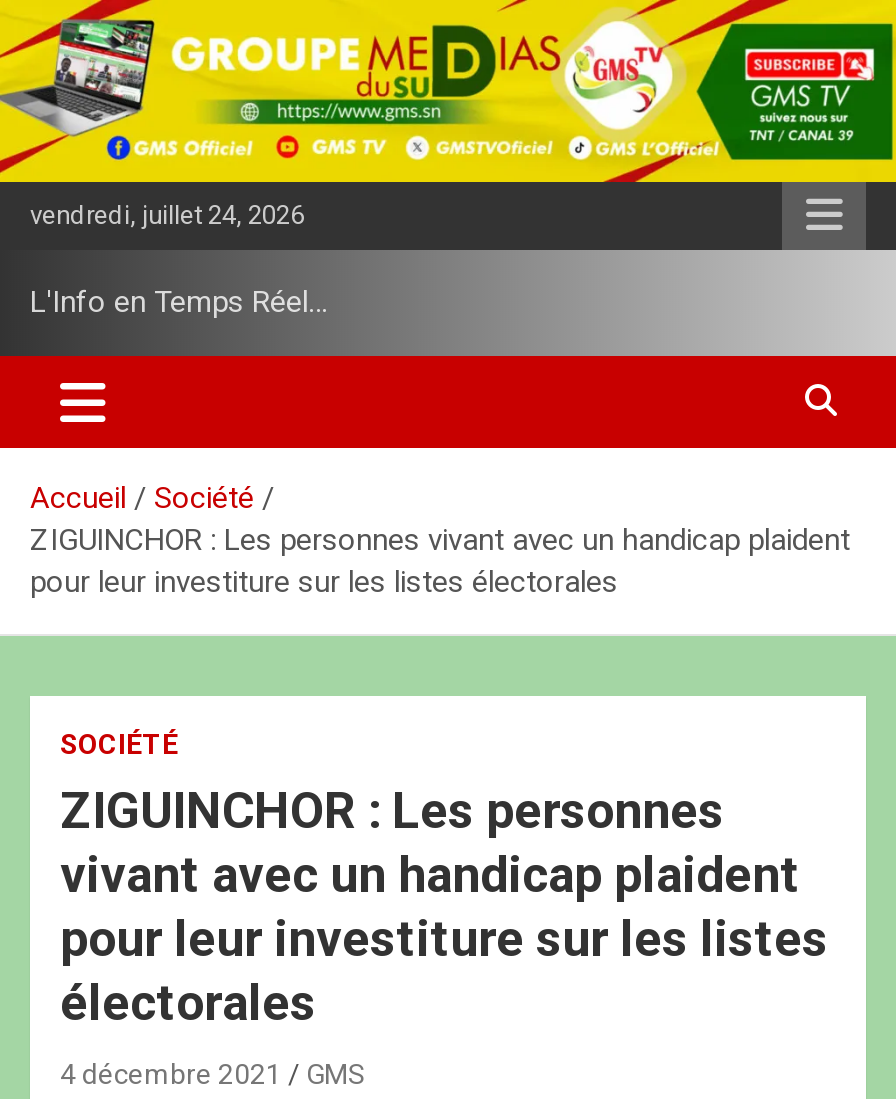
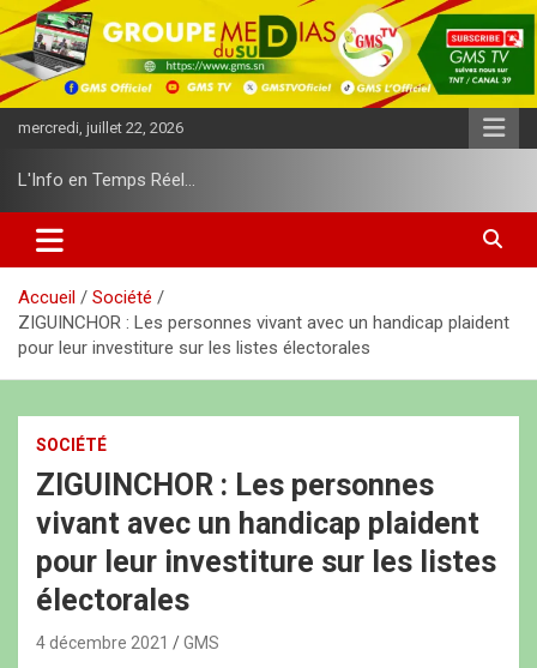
[30,199,304,229] vendredi, juillet 24, 2026 -> [18,119,183,137] mercredi, juillet 22, 2026

